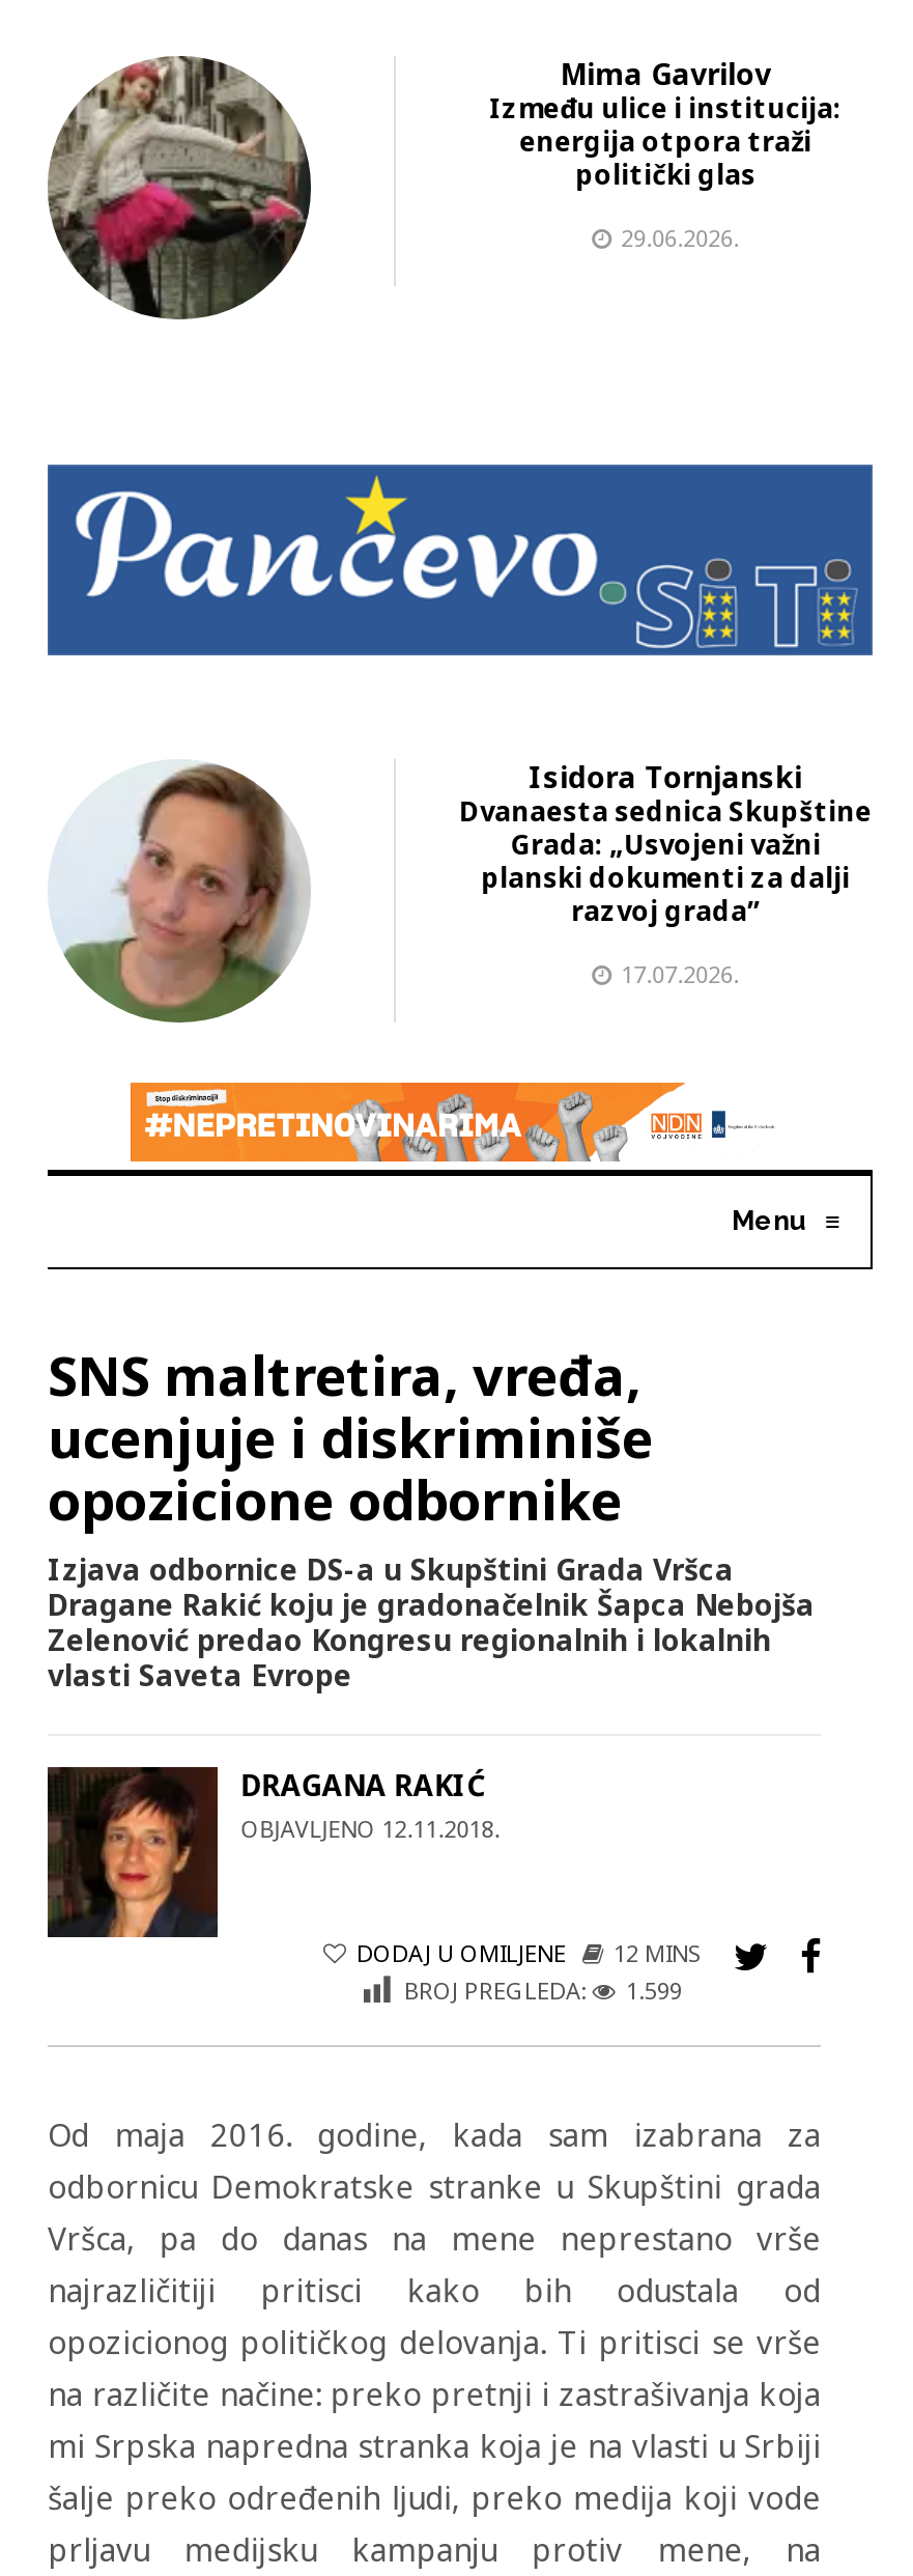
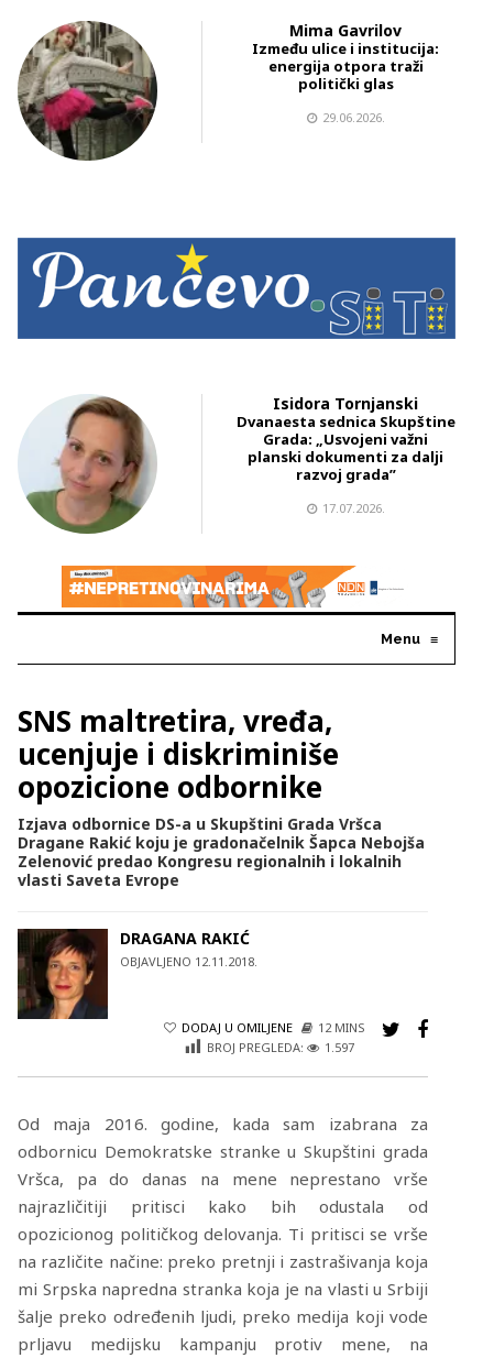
[404,1975,682,2006] BROJ PREGLEDA: 1.599 -> [207,1039,354,1055] BROJ PREGLEDA: 1.597

